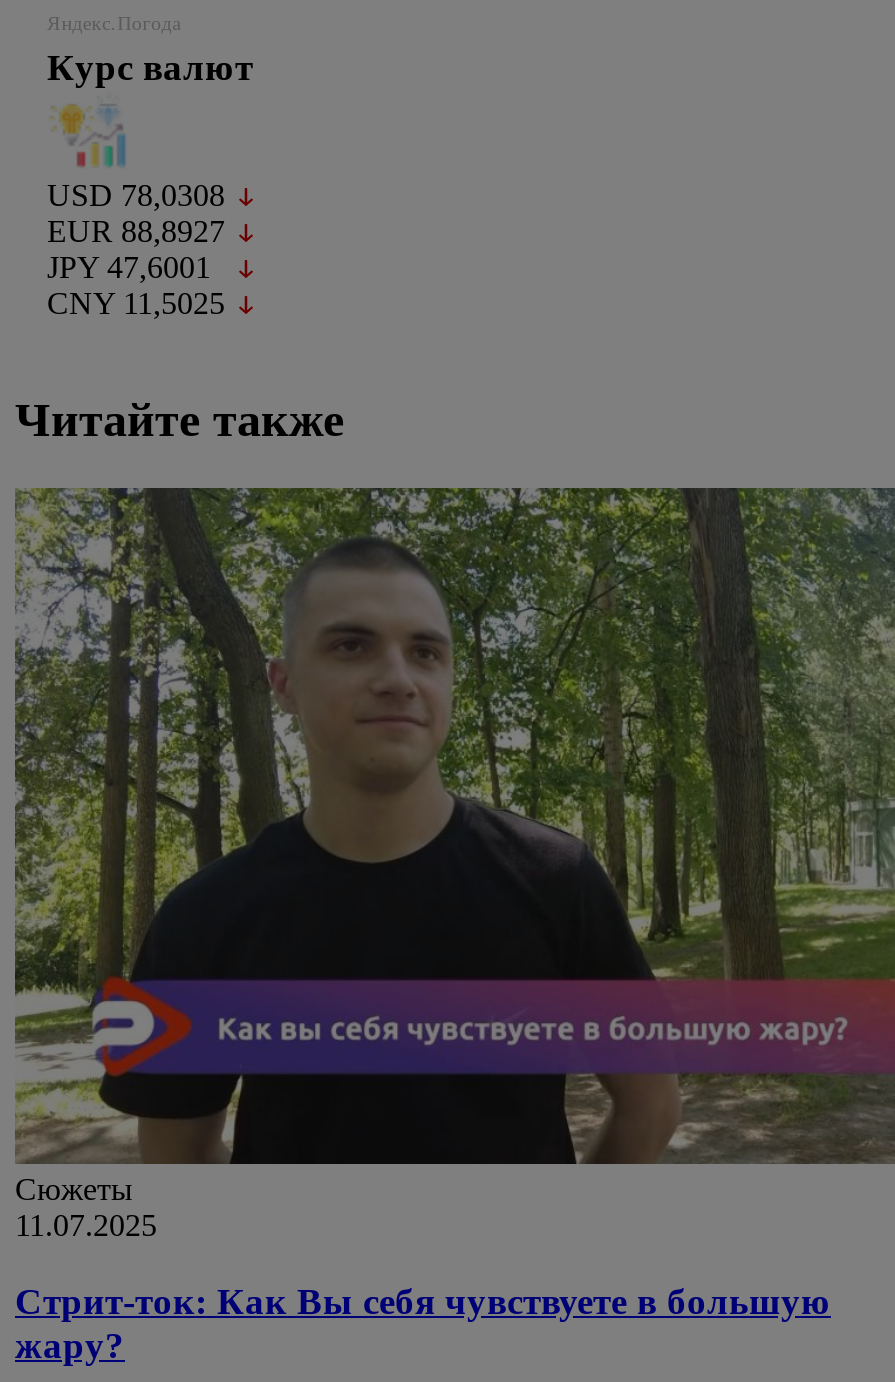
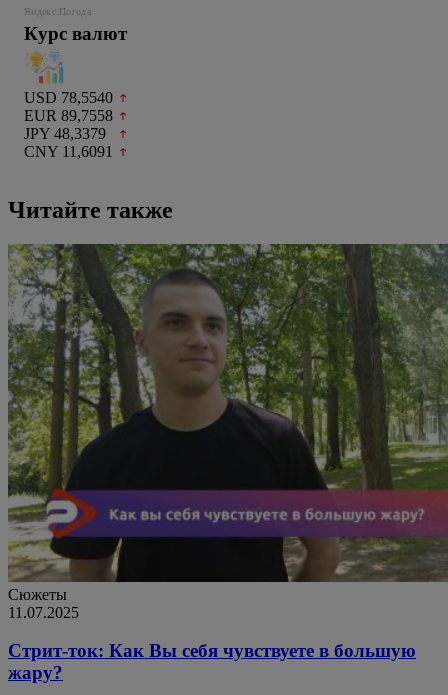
[47,178,225,212] USD 78,0308 -> [24,89,113,106] USD 78,5540
[47,214,225,248] EUR 88,8927 -> [24,107,113,124] EUR 89,7558
[47,250,211,284] JPY 47,6001 -> [24,125,106,142] JPY 48,3379
[47,286,225,320] CNY 11,5025 -> [24,143,113,160] CNY 11,6091

